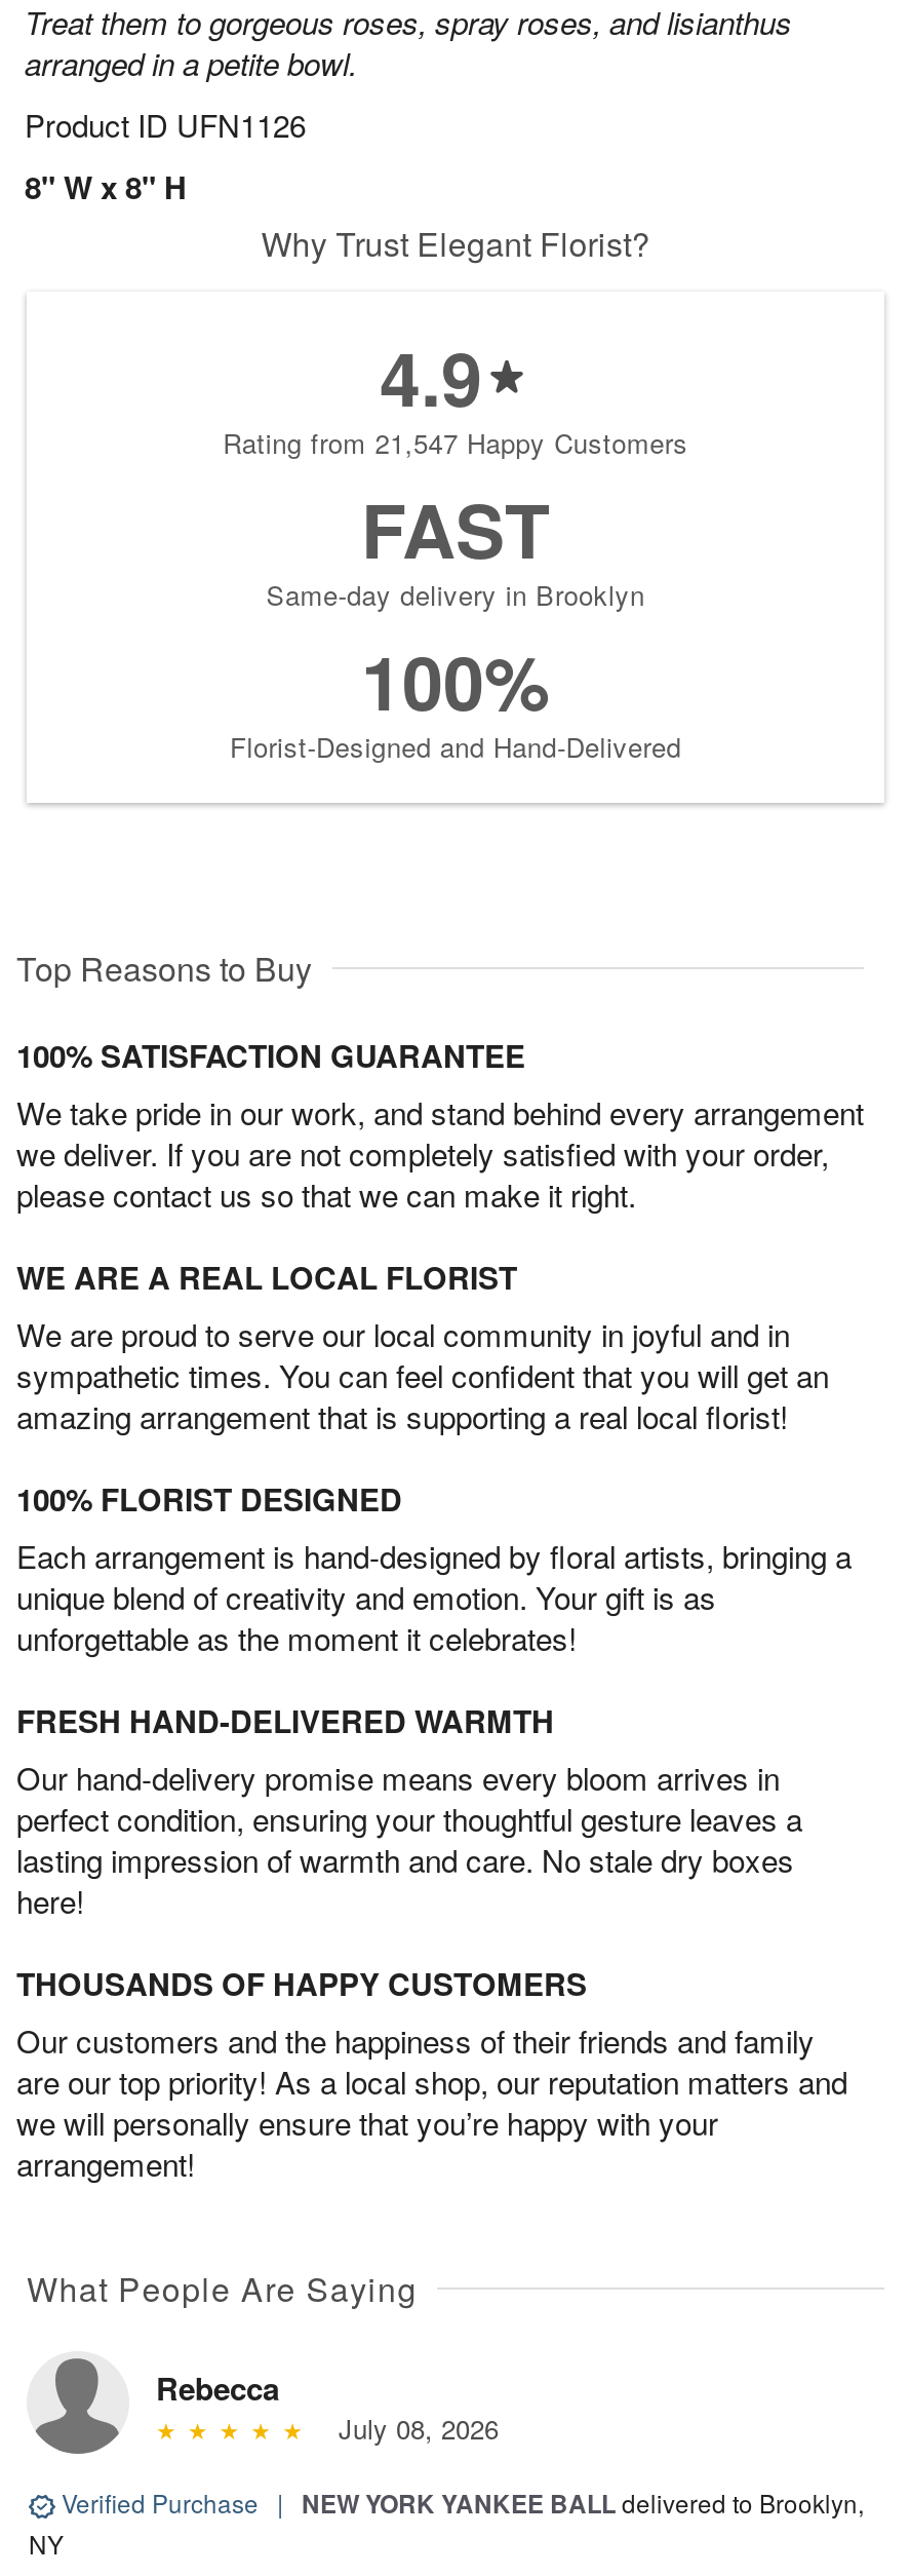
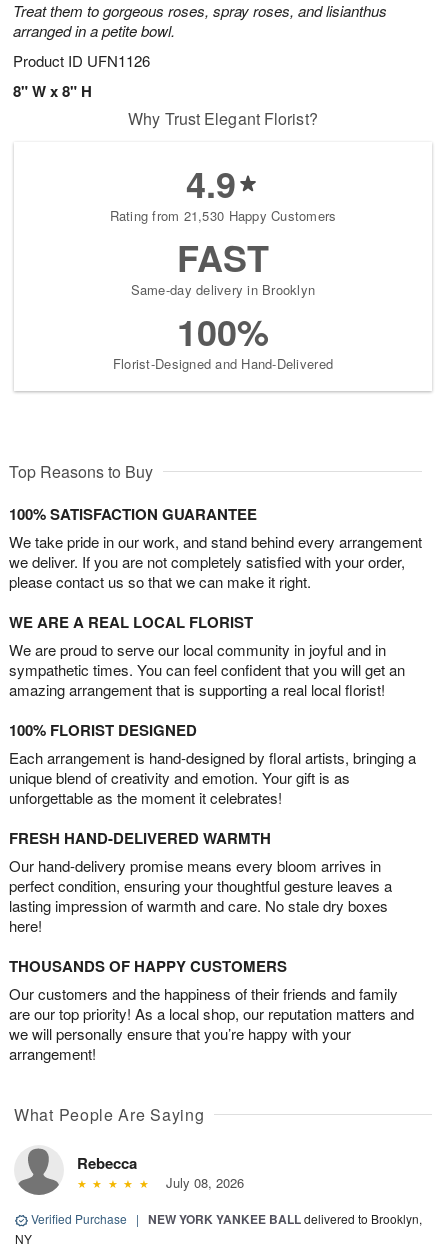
[223,424,688,463] Rating from 21,547 Happy Customers -> [110,206,336,225] Rating from 21,530 Happy Customers

